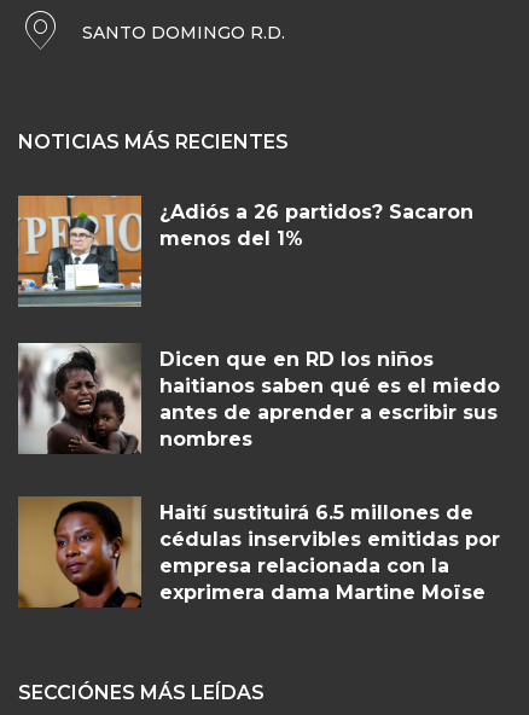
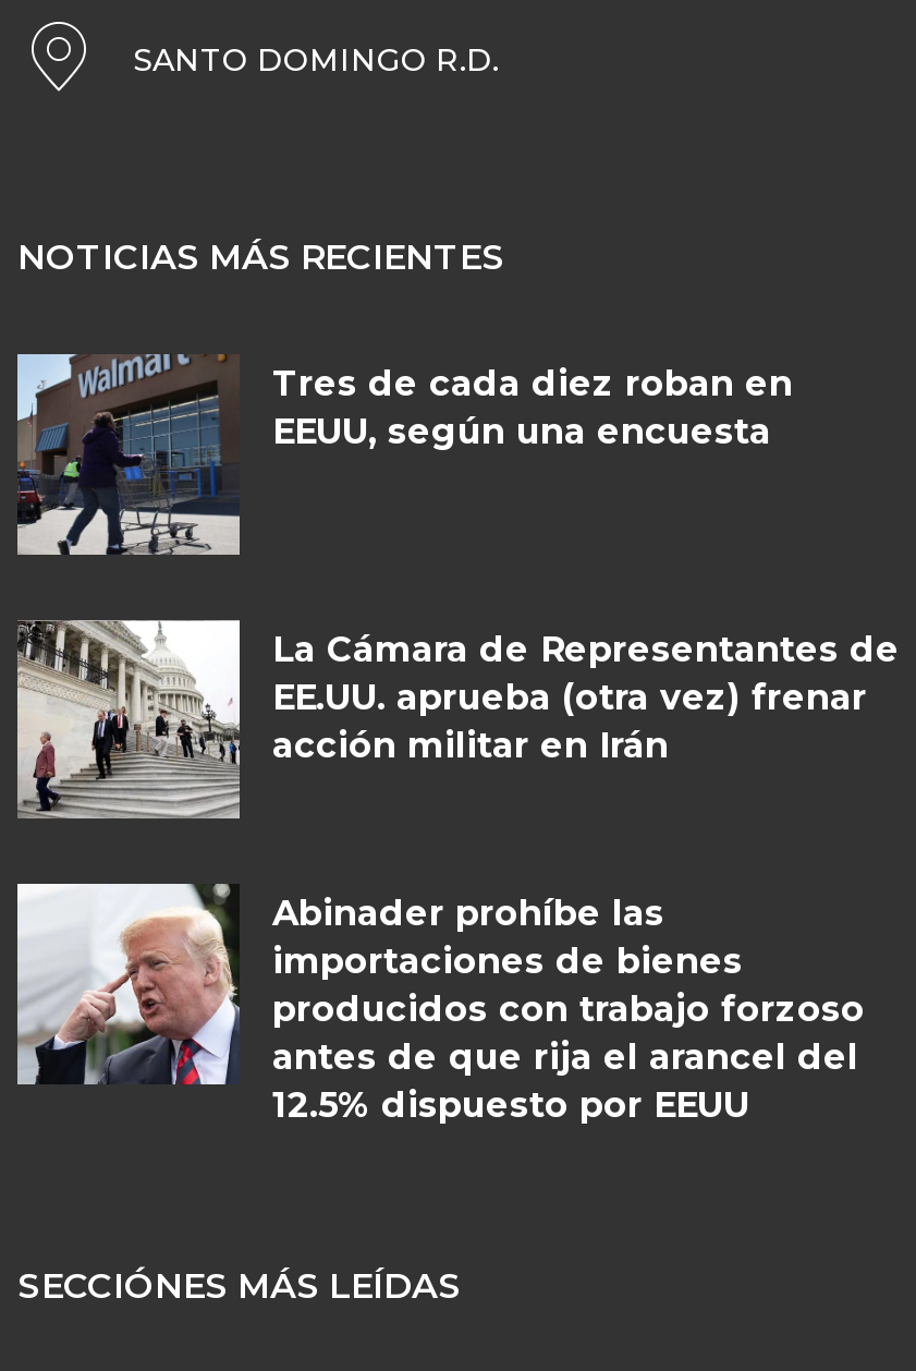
[17,194,473,308] [image] | ¿Adiós a 26 partidos? Sacaron | menos del 1% -> [15,351,793,556] [image] | Tres de cada diez roban en | EEUU, según una encuesta
[18,342,500,454] [image] | Dicen que en RD los niños | haitianos saben qué es el miedo | antes de aprender a escribir sus | nombres -> [17,619,900,822] [image] | La Cámara de Representantes de | EE.UU. aprueba (otra vez) frenar | acción militar en Irán
[17,489,500,609] [image] | Haití sustituirá 6.5 millones de | cédulas inservibles emitidas por | empresa relacionada con la | exprimera dama Martine Moïse -> [15,881,865,1126] [image] | Abinader prohíbe las | importaciones de bienes | producidos con trabajo forzoso | antes de que rija el arancel del | 12.5% dispuesto por EEUU

